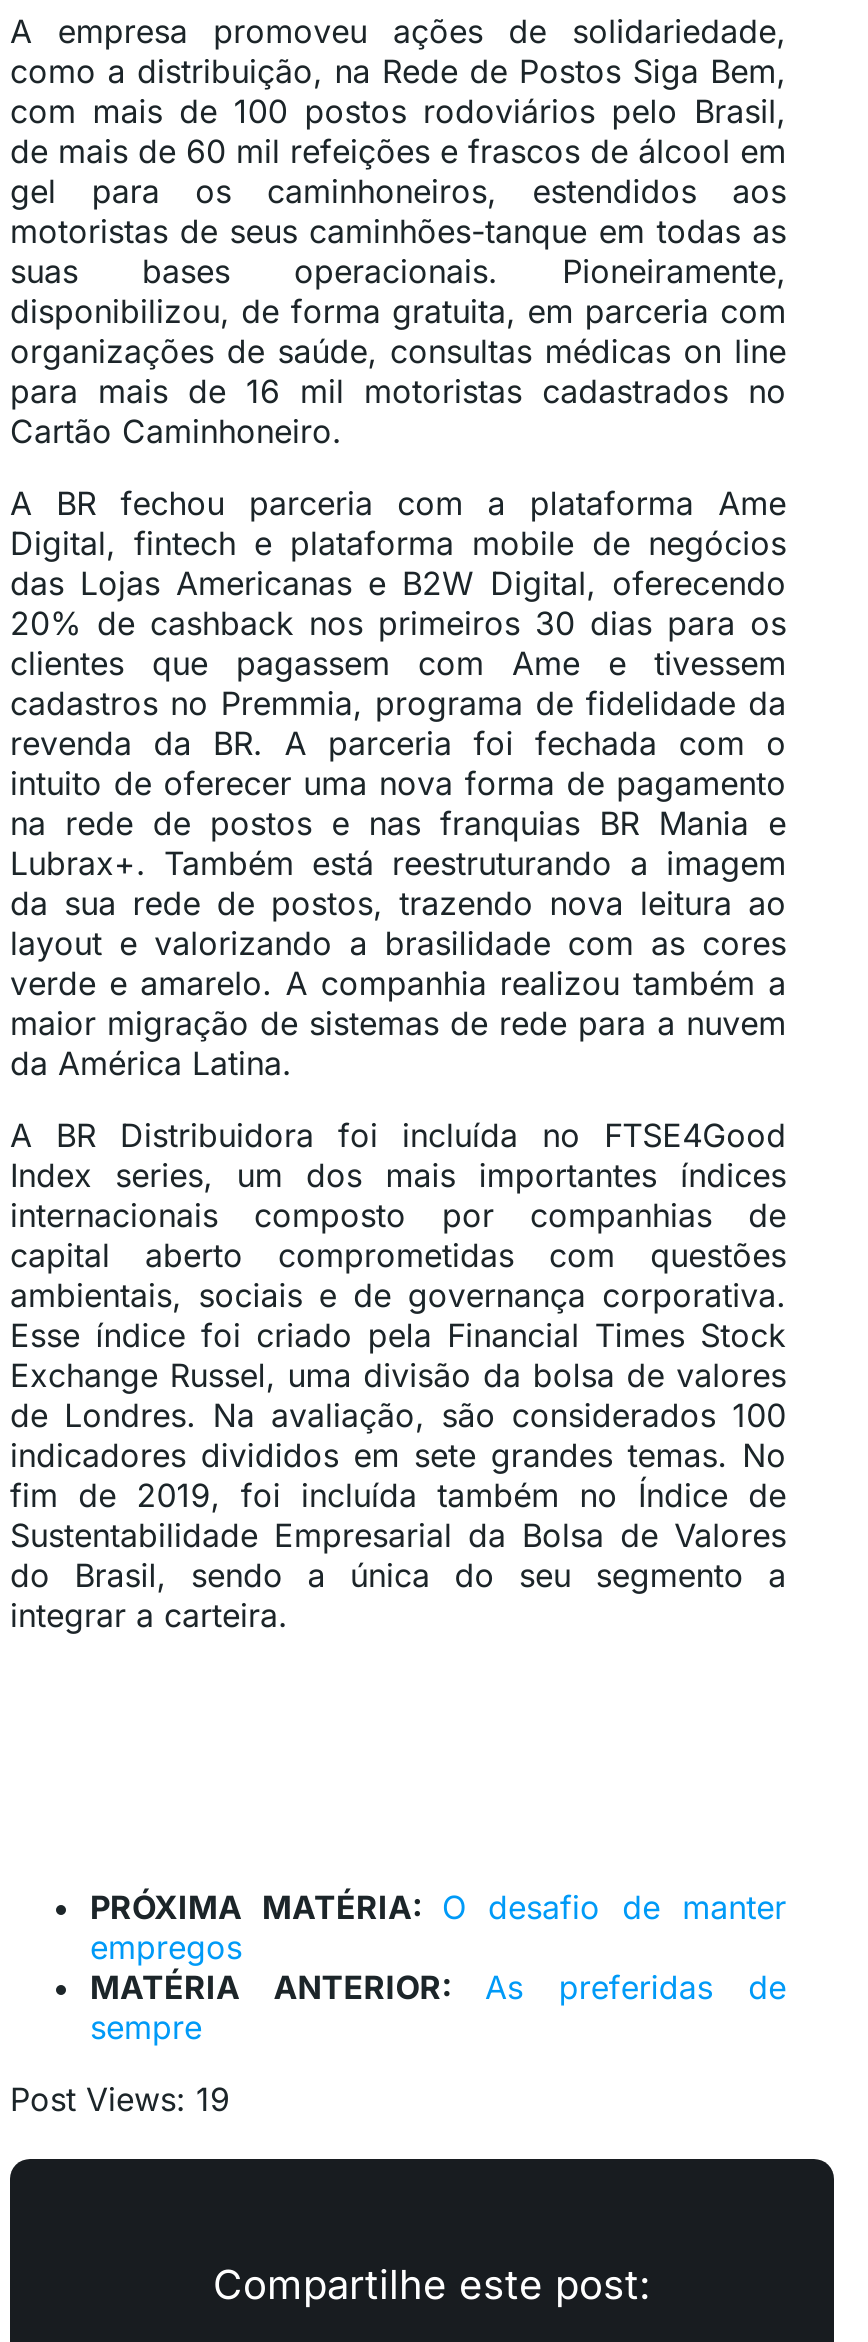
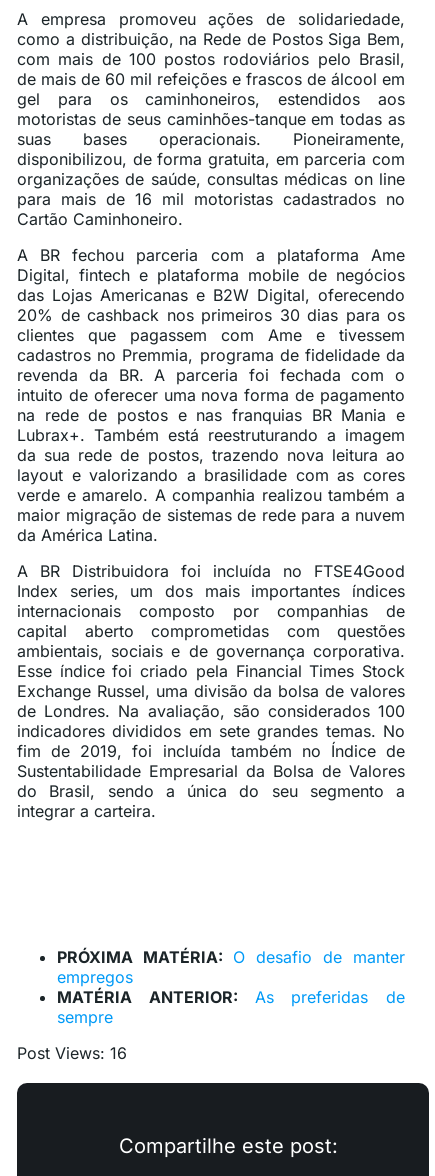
[10,2079,230,2119] Post Views: 19 -> [17,1043,127,1063] Post Views: 16

